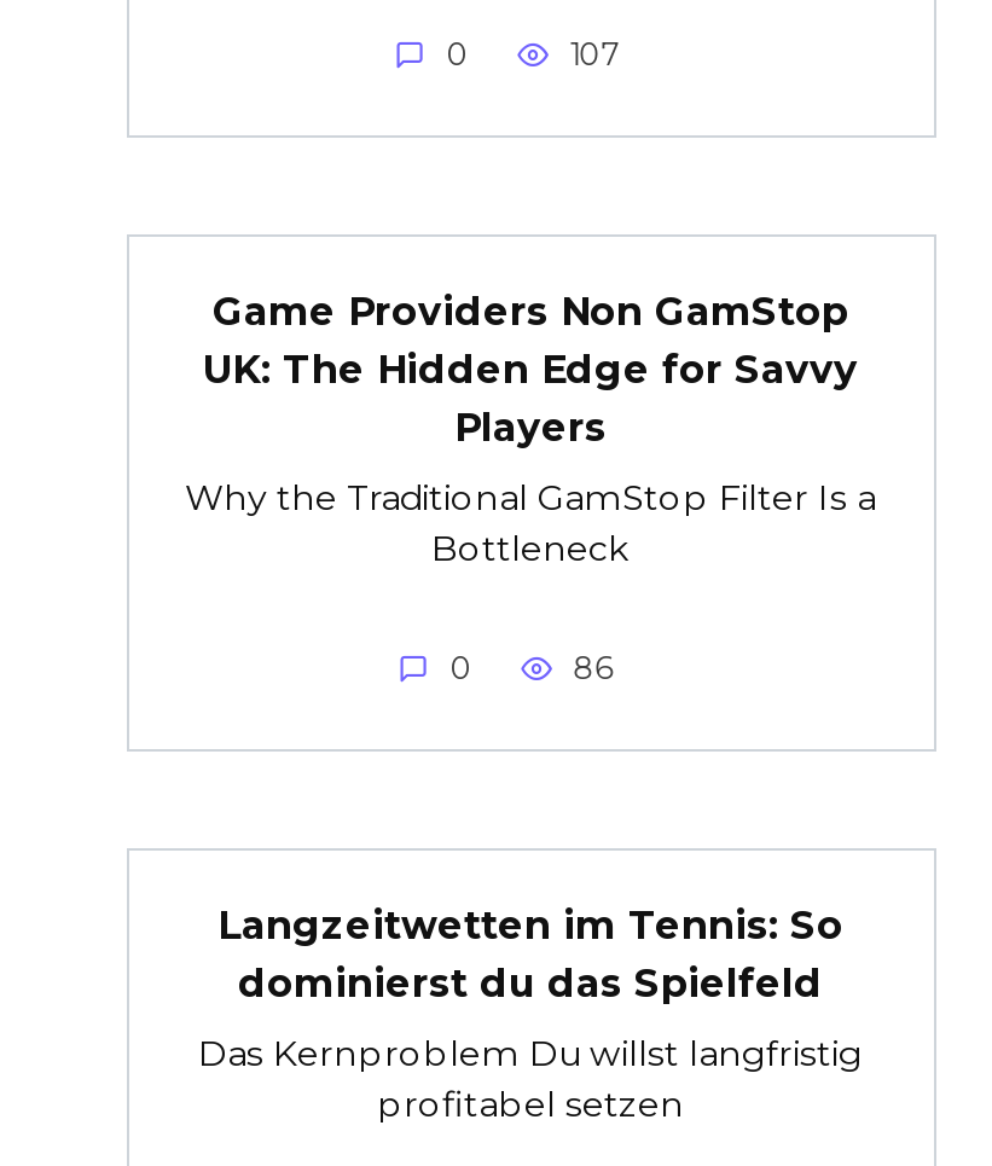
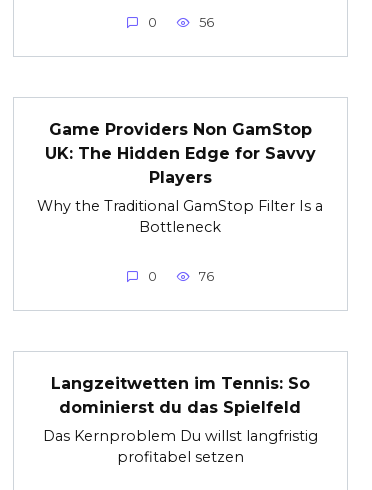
[570,37,618,73] 107 -> [199,15,214,30] 56
[573,651,615,687] 86 -> [199,269,214,284] 76

